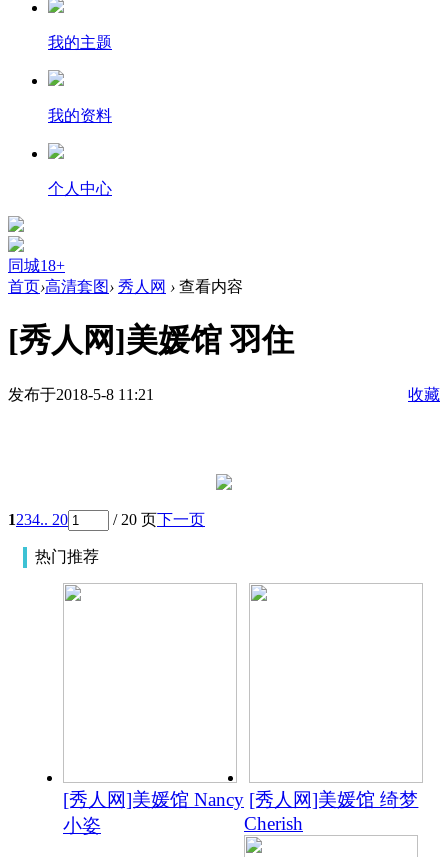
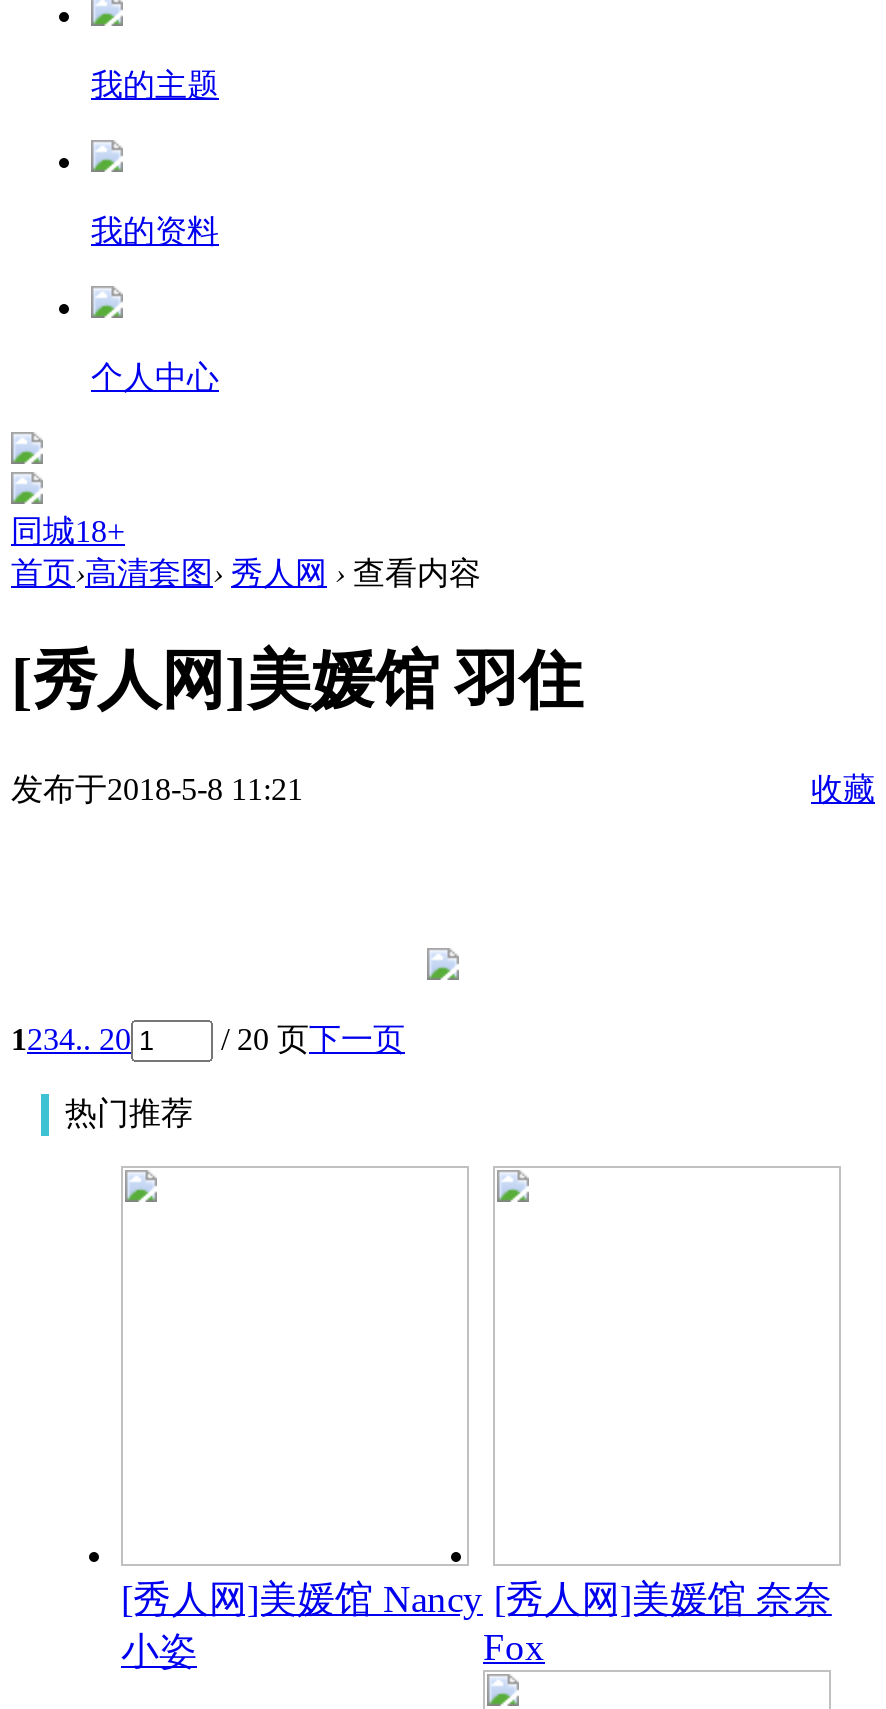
[244,789,418,834] [秀人网]美媛馆 绮梦 | Cherish -> [483,1578,832,1668] [秀人网]美媛馆 奈奈 | Fox

